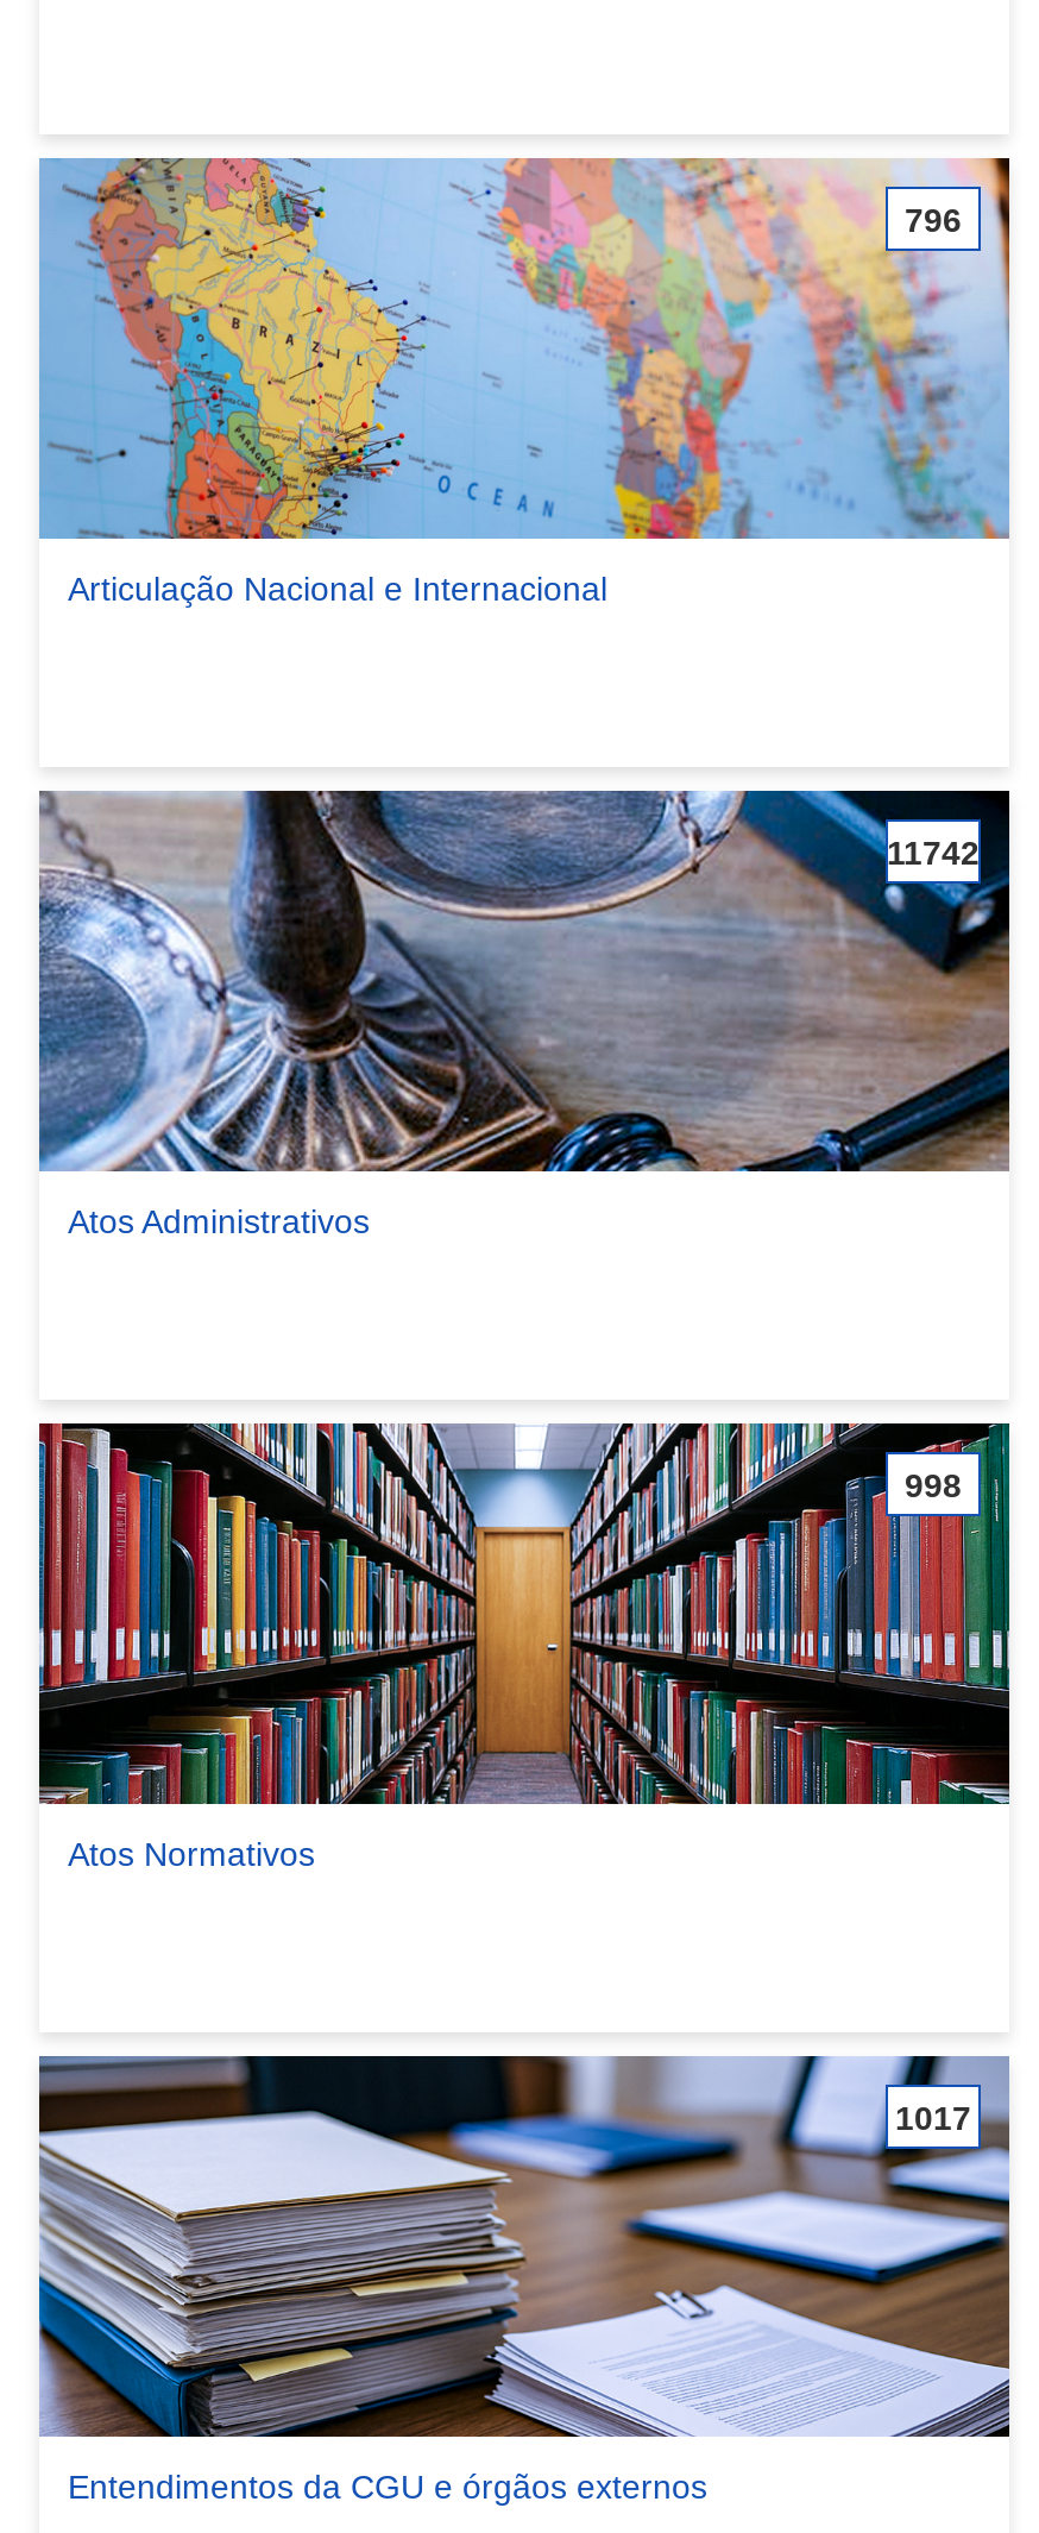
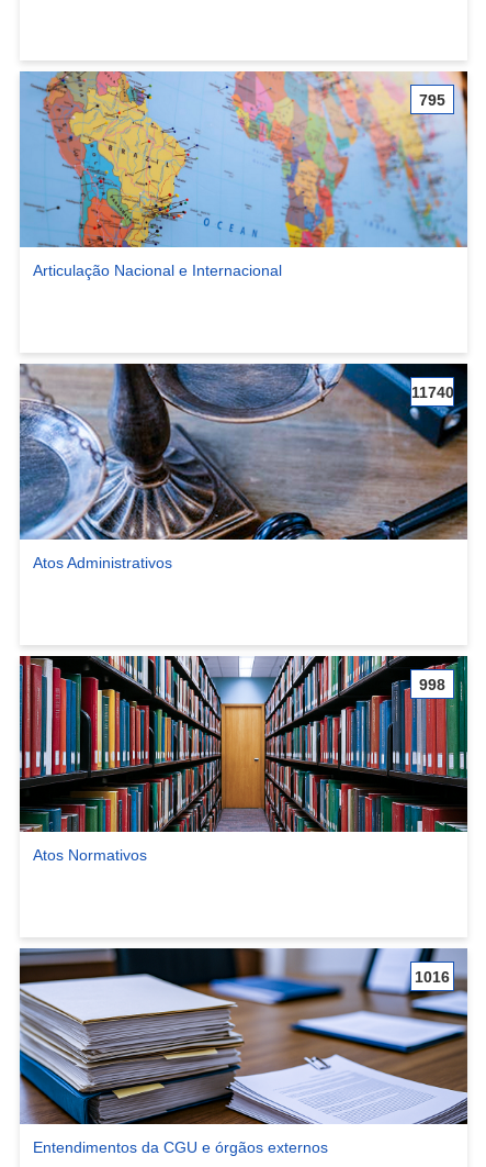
[905,200,962,238] 796 -> [419,91,445,108] 795
[887,832,980,870] 11742 -> [411,383,454,401] 11740
[895,2098,971,2136] 1017 -> [415,968,450,985] 1016

